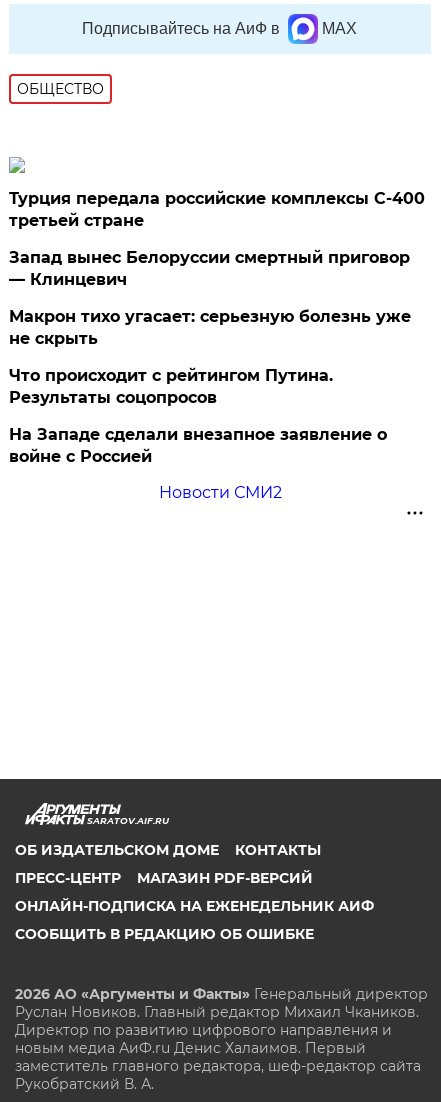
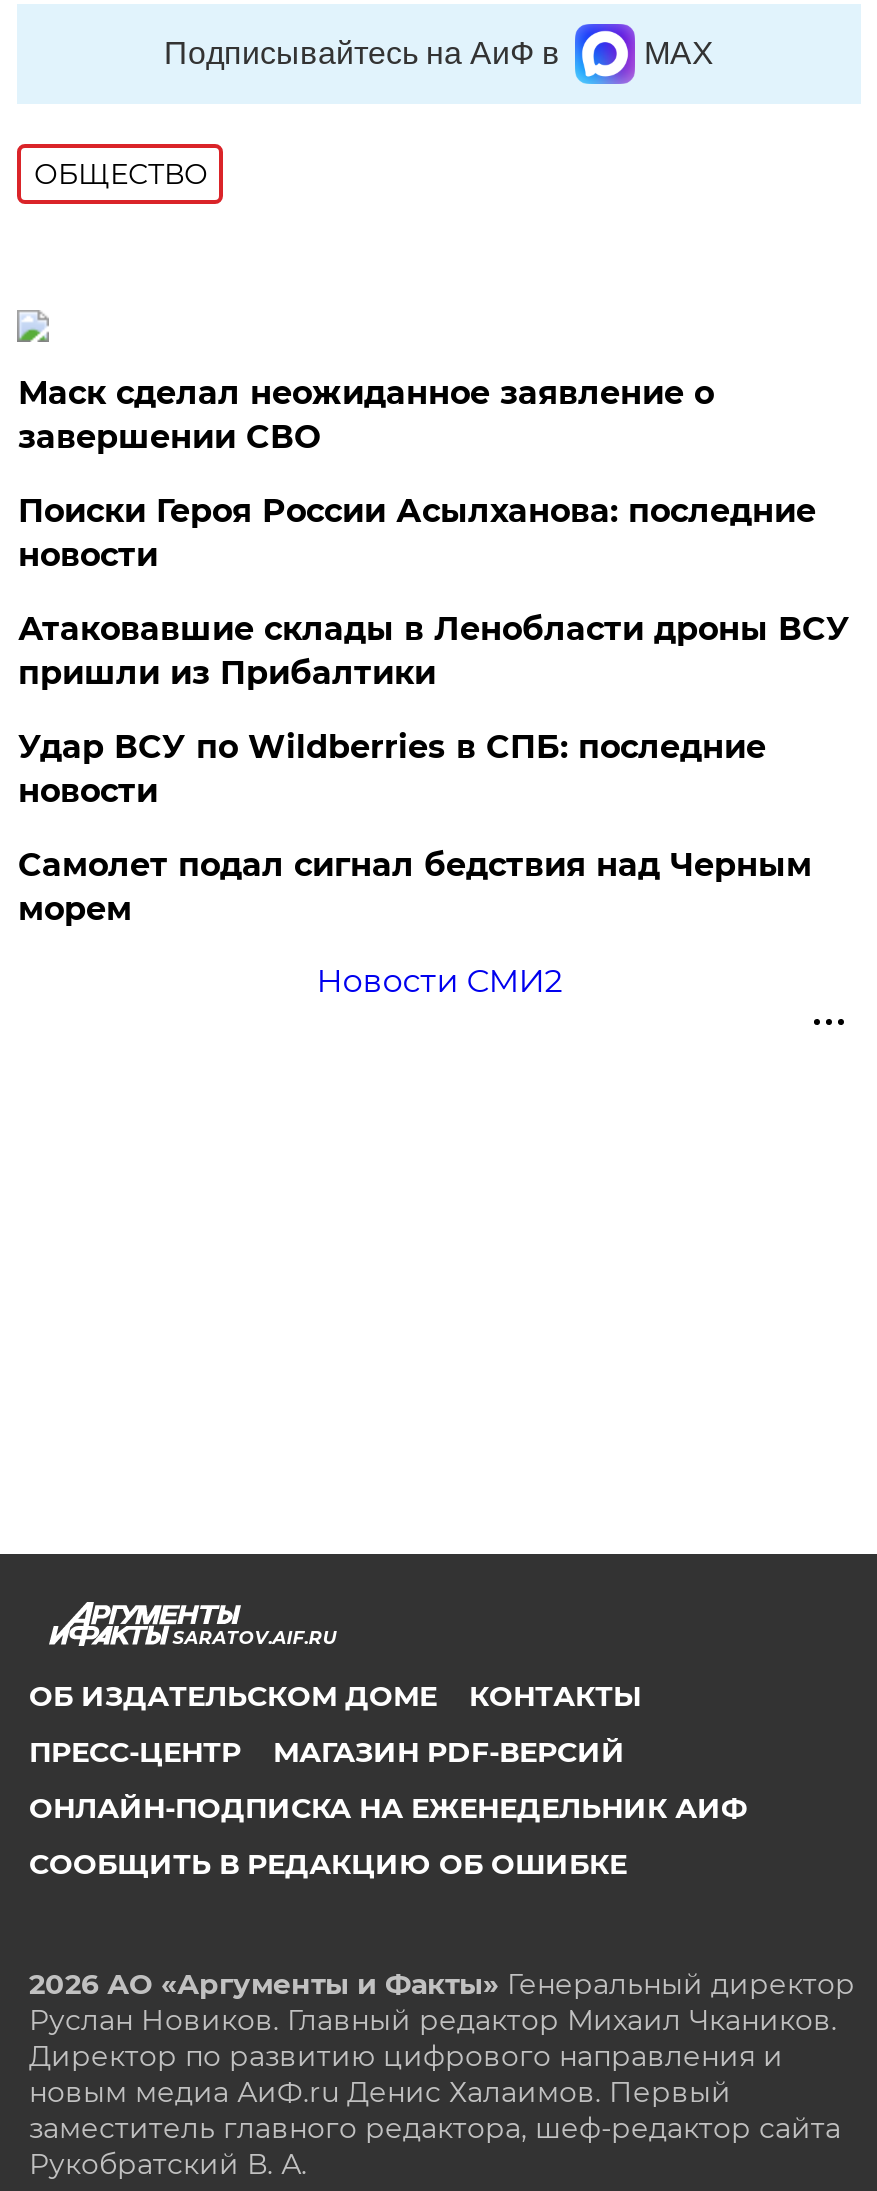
[9,189,425,230] Турция передала российские комплексы С-400 | третьей стране -> [18,375,714,457] Маск сделал неожиданное заявление о | завершении СВО
[9,248,410,289] Запад вынес Белоруссии смертный приговор | — Клинцевич -> [18,493,816,575] Поиски Героя России Асылханова: последние | новости
[9,307,411,348] Макрон тихо угасает: серьезную болезнь уже | не скрыть -> [18,611,850,693] Атаковавшие склады в Ленобласти дроны ВСУ | пришли из Прибалтики
[9,366,333,407] Что происходит с рейтингом Путина. | Результаты соцопросов -> [18,729,766,811] Удар ВСУ по Wildberries в СПБ: последние | новости
[9,425,387,466] На Западе сделали внезапное заявление о | войне с Россией -> [18,847,812,929] Самолет подал сигнал бедствия над Черным | морем

